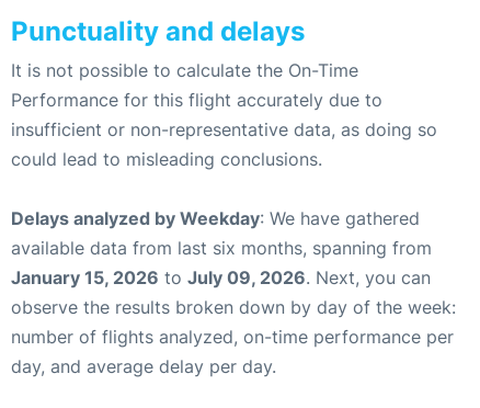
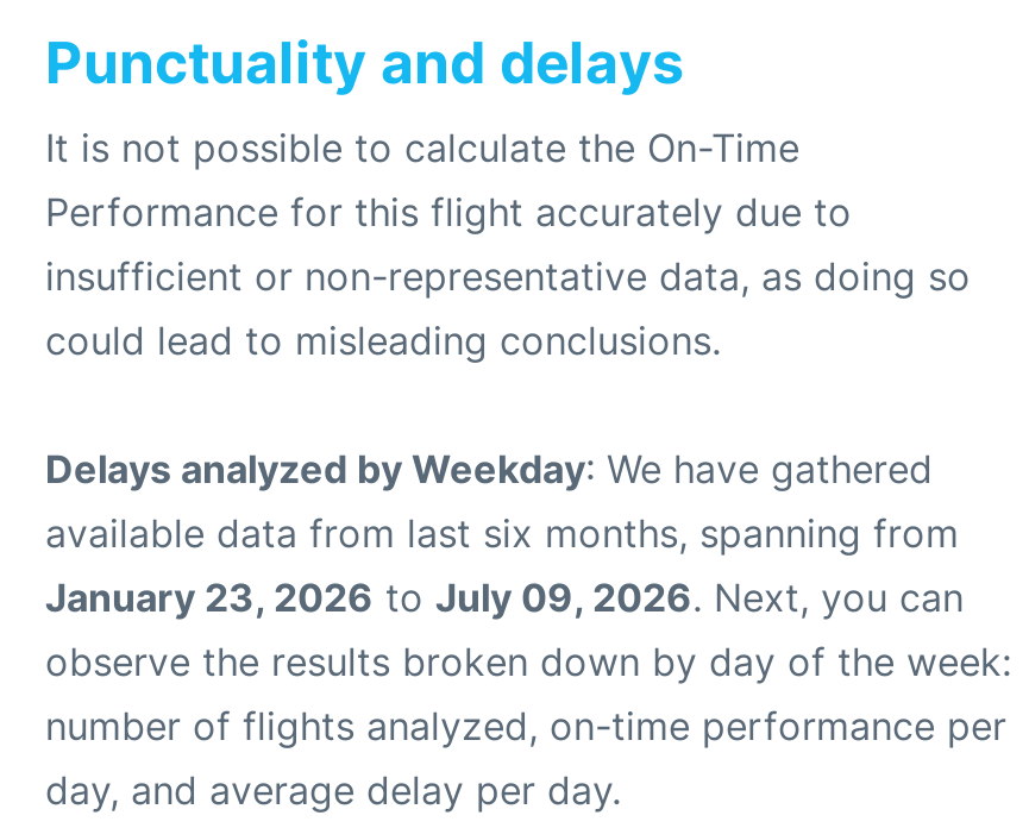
[11,267,431,288] January 15, 2026 to July 09, 2026. Next, you can -> [45,573,964,621] January 23, 2026 to July 09, 2026. Next, you can

